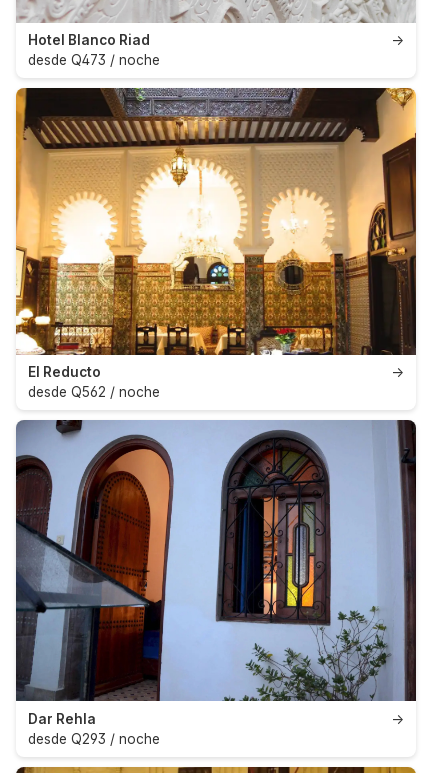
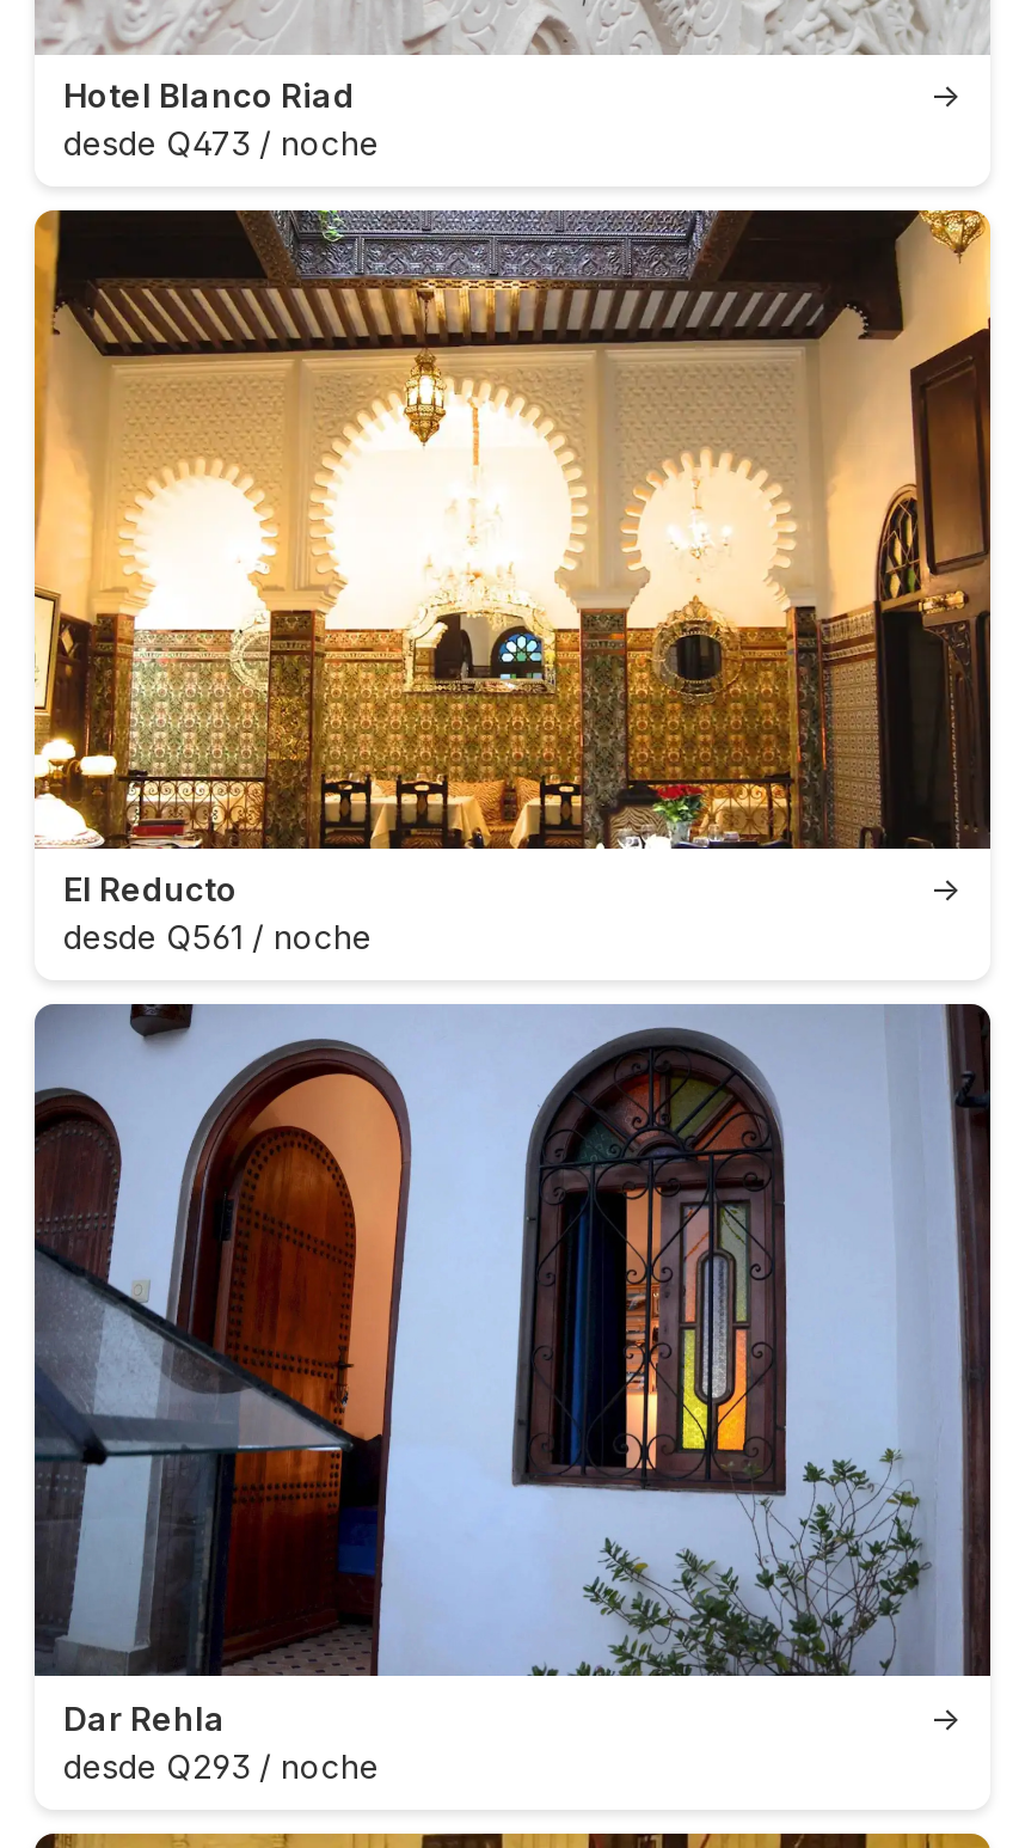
[28,384,160,400] desde Q562 / noche -> [63,919,372,957] desde Q561 / noche

